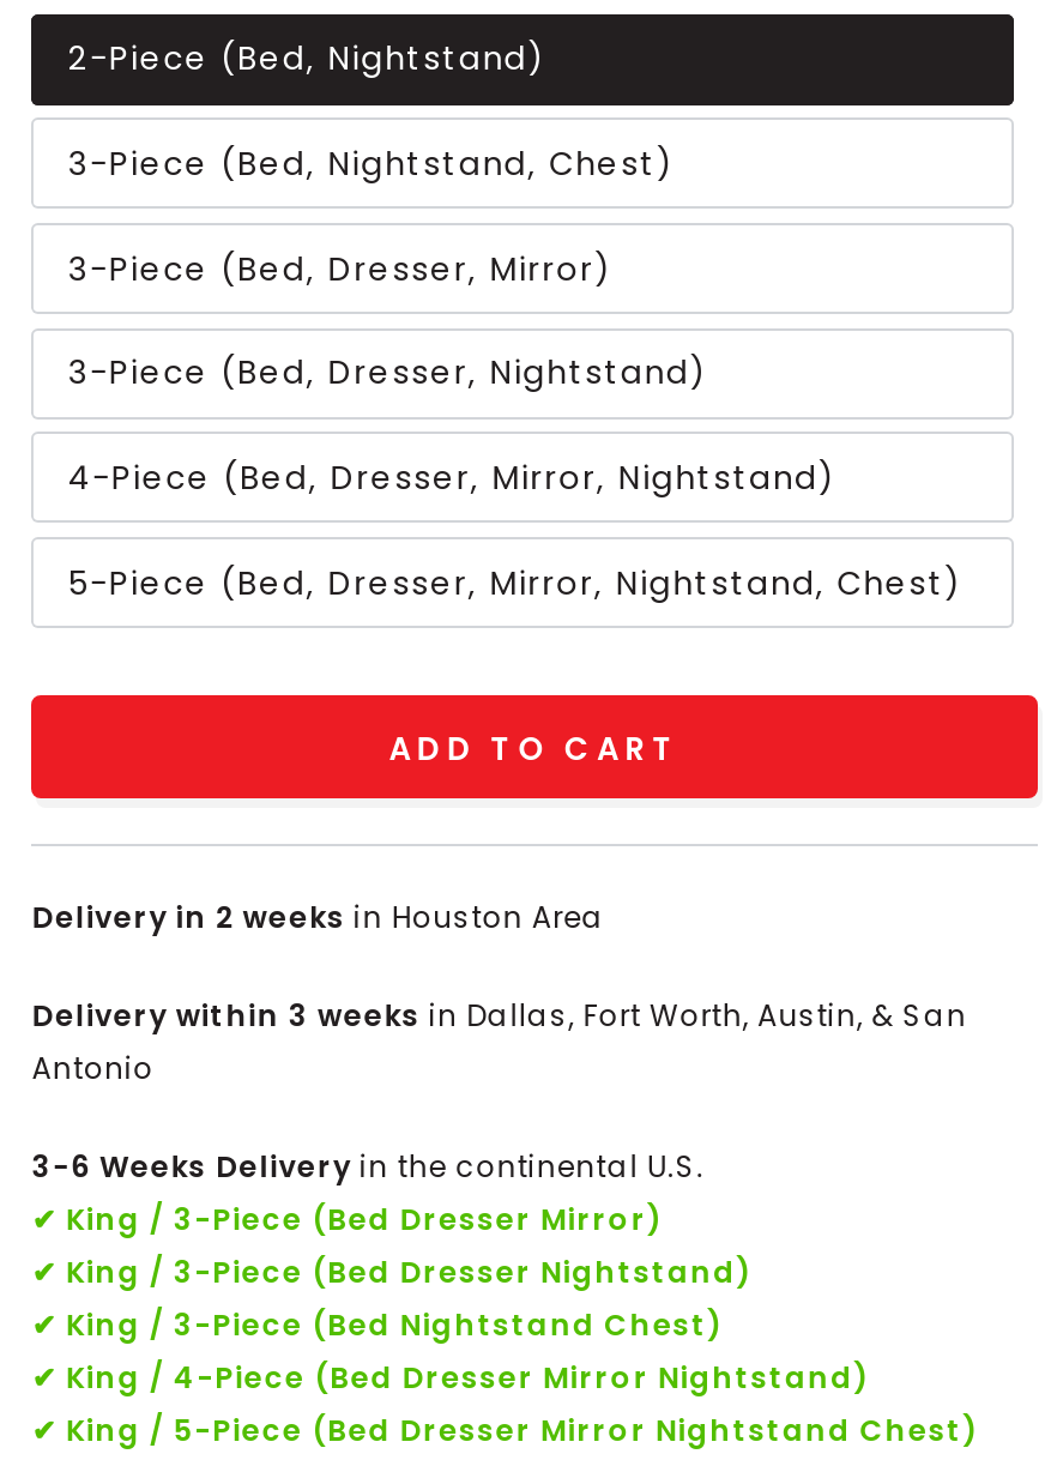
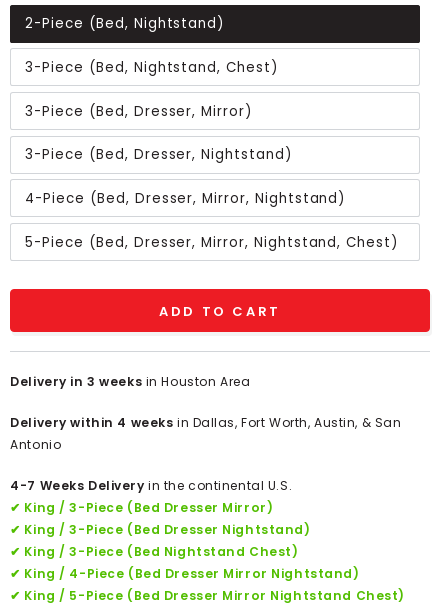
[32,897,604,938] Delivery in 2 weeks in Houston Area -> [10,373,250,390] Delivery in 3 weeks in Houston Area
[32,996,967,1036] Delivery within 3 weeks in Dallas, Fort Worth, Austin, & San -> [10,414,401,431] Delivery within 4 weeks in Dallas, Fort Worth, Austin, & San
[32,1147,705,1187] 3-6 Weeks Delivery in the continental U.S. -> [10,477,292,494] 4-7 Weeks Delivery in the continental U.S.

